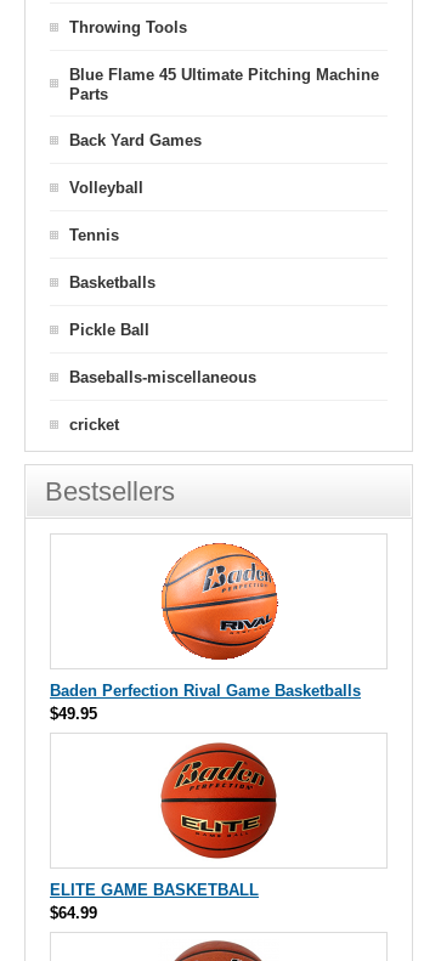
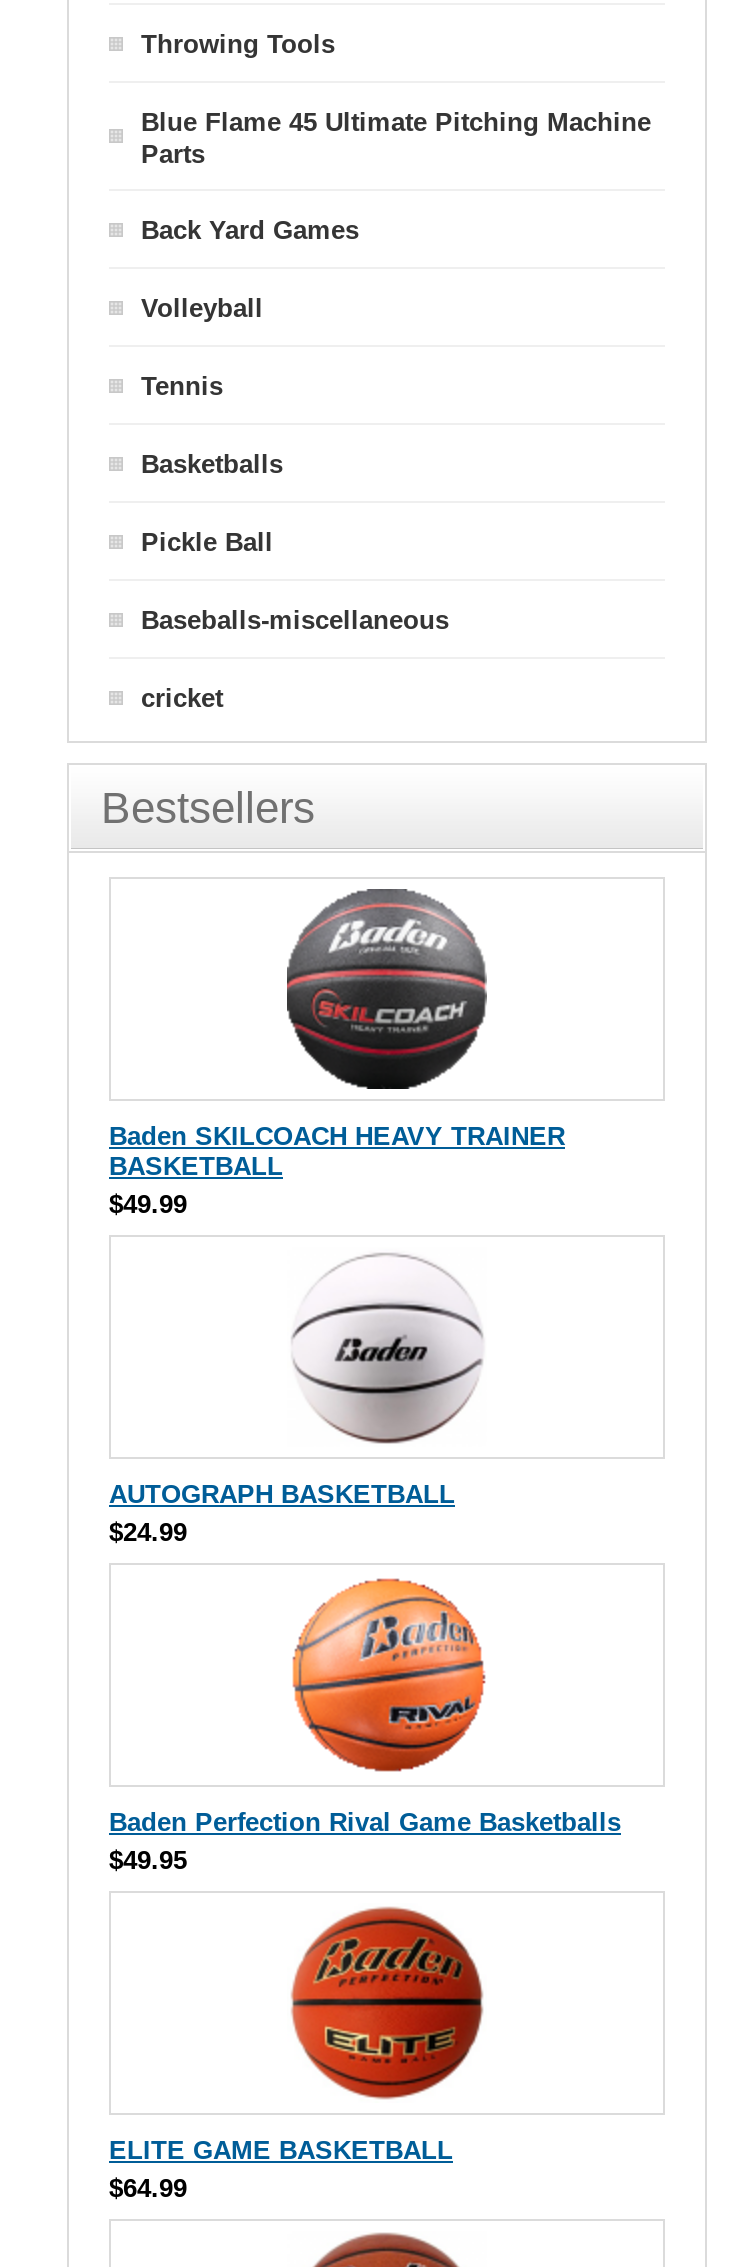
none -> [109,887,565,1220] [image] | Baden SKILCOACH HEAVY TRAINER | BASKETBALL | $49.99
none -> [109,1253,483,1548] [image] | AUTOGRAPH BASKETBALL | $24.99

